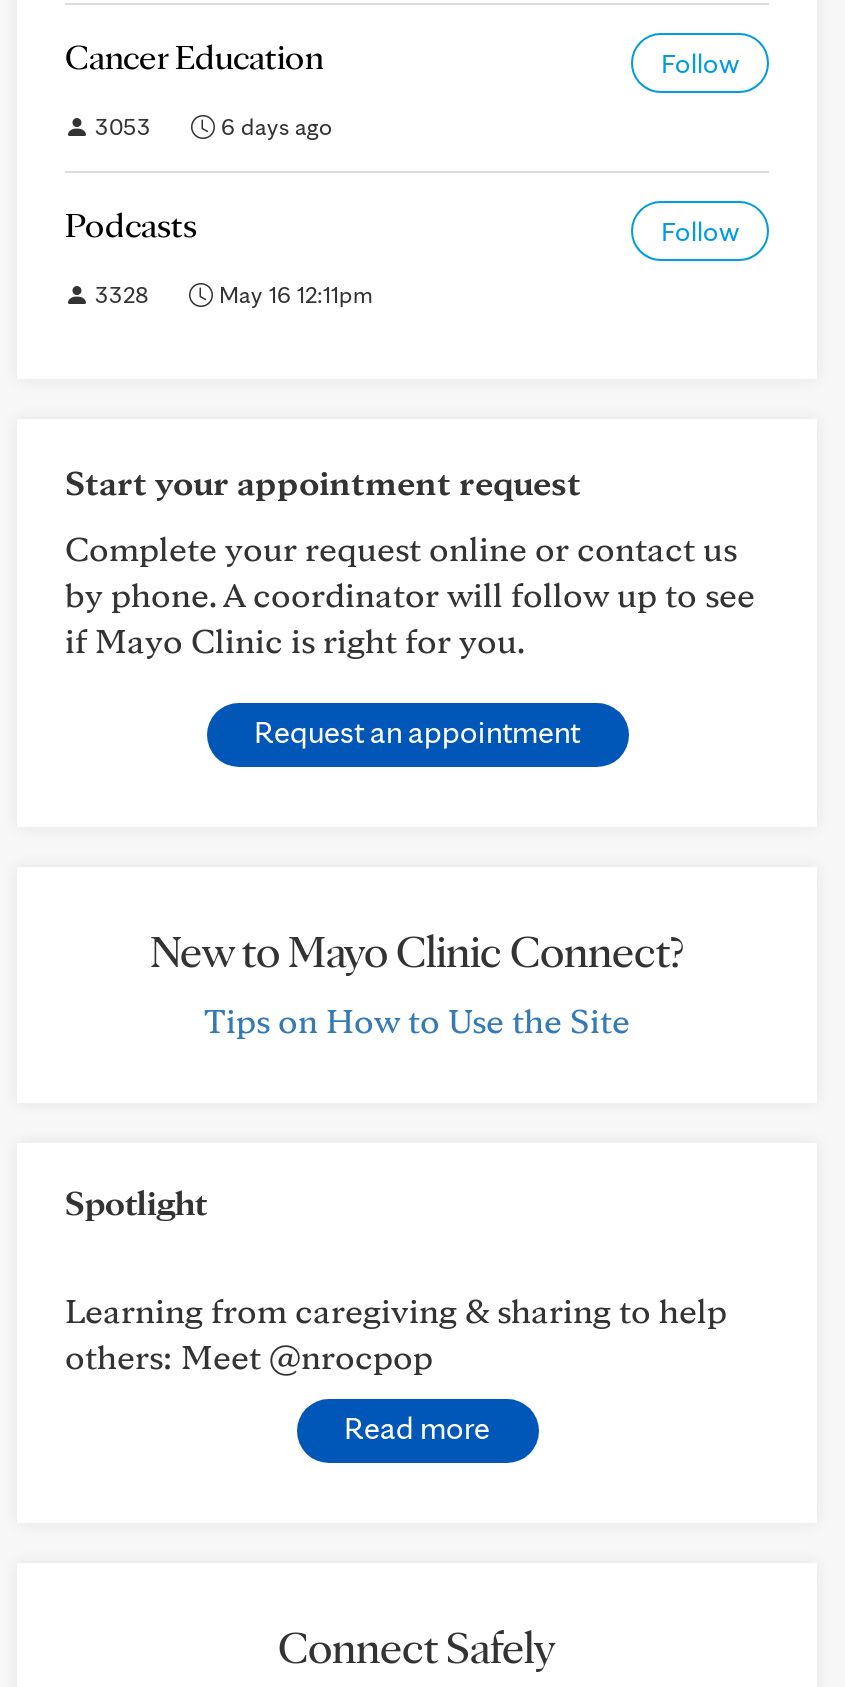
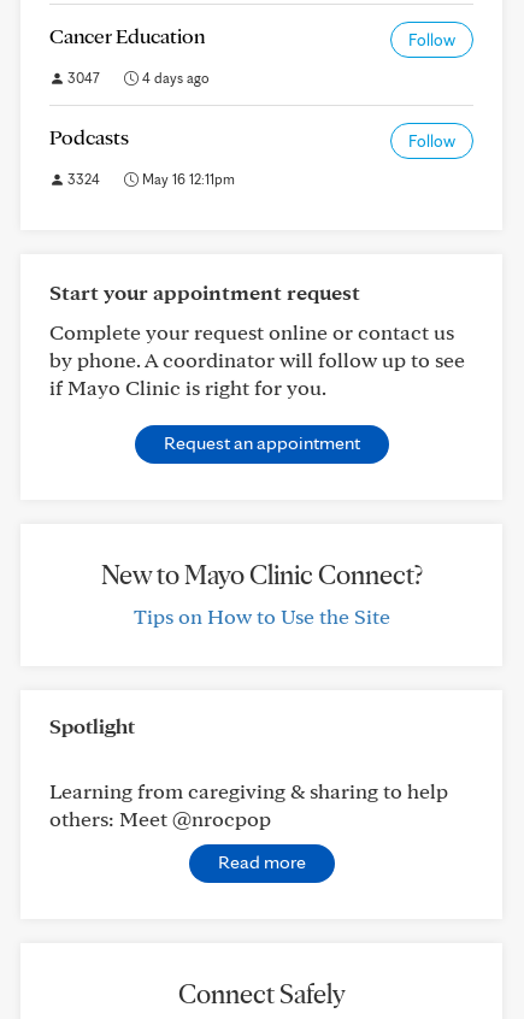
[89,111,151,141] 3053 -> [64,69,100,87] 3047
[215,111,333,141] 6 days ago -> [139,69,210,87] 4 days ago
[89,279,149,309] 3328 -> [64,170,100,188] 3324

